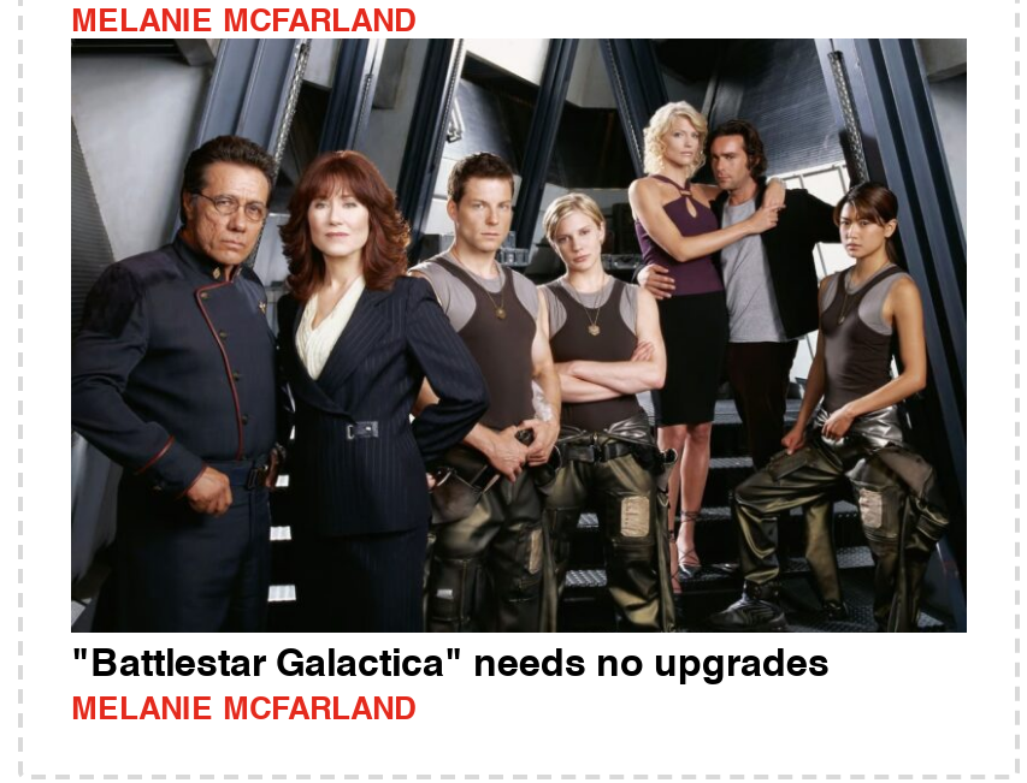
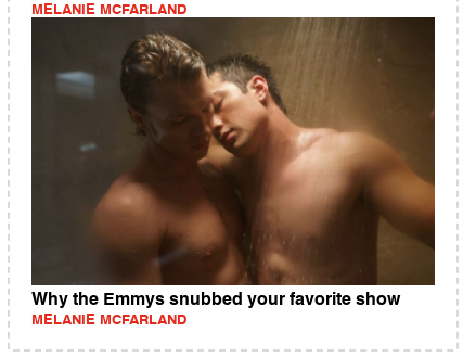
[71,36,969,687] [image] | "Battlestar Galactica" needs no upgrades -> [31,16,436,310] [image] | Why the Emmys snubbed your favorite show

